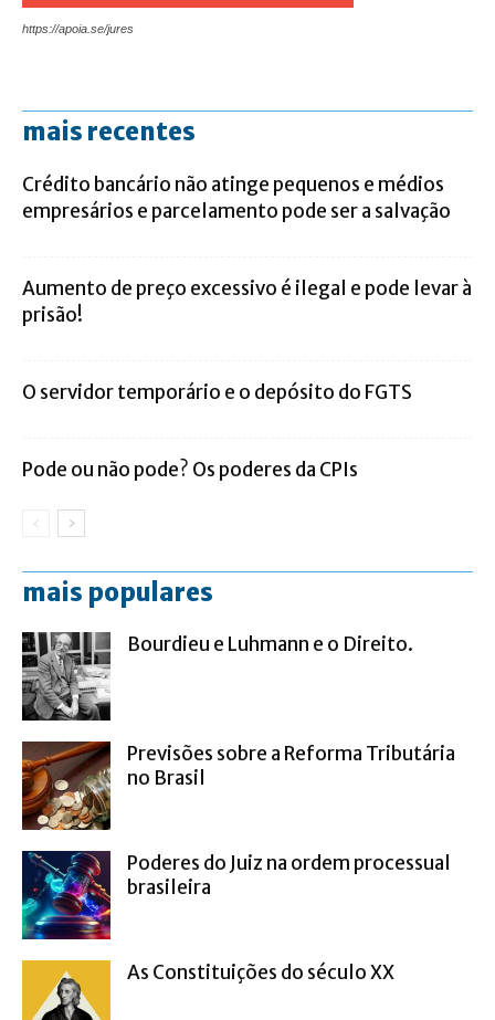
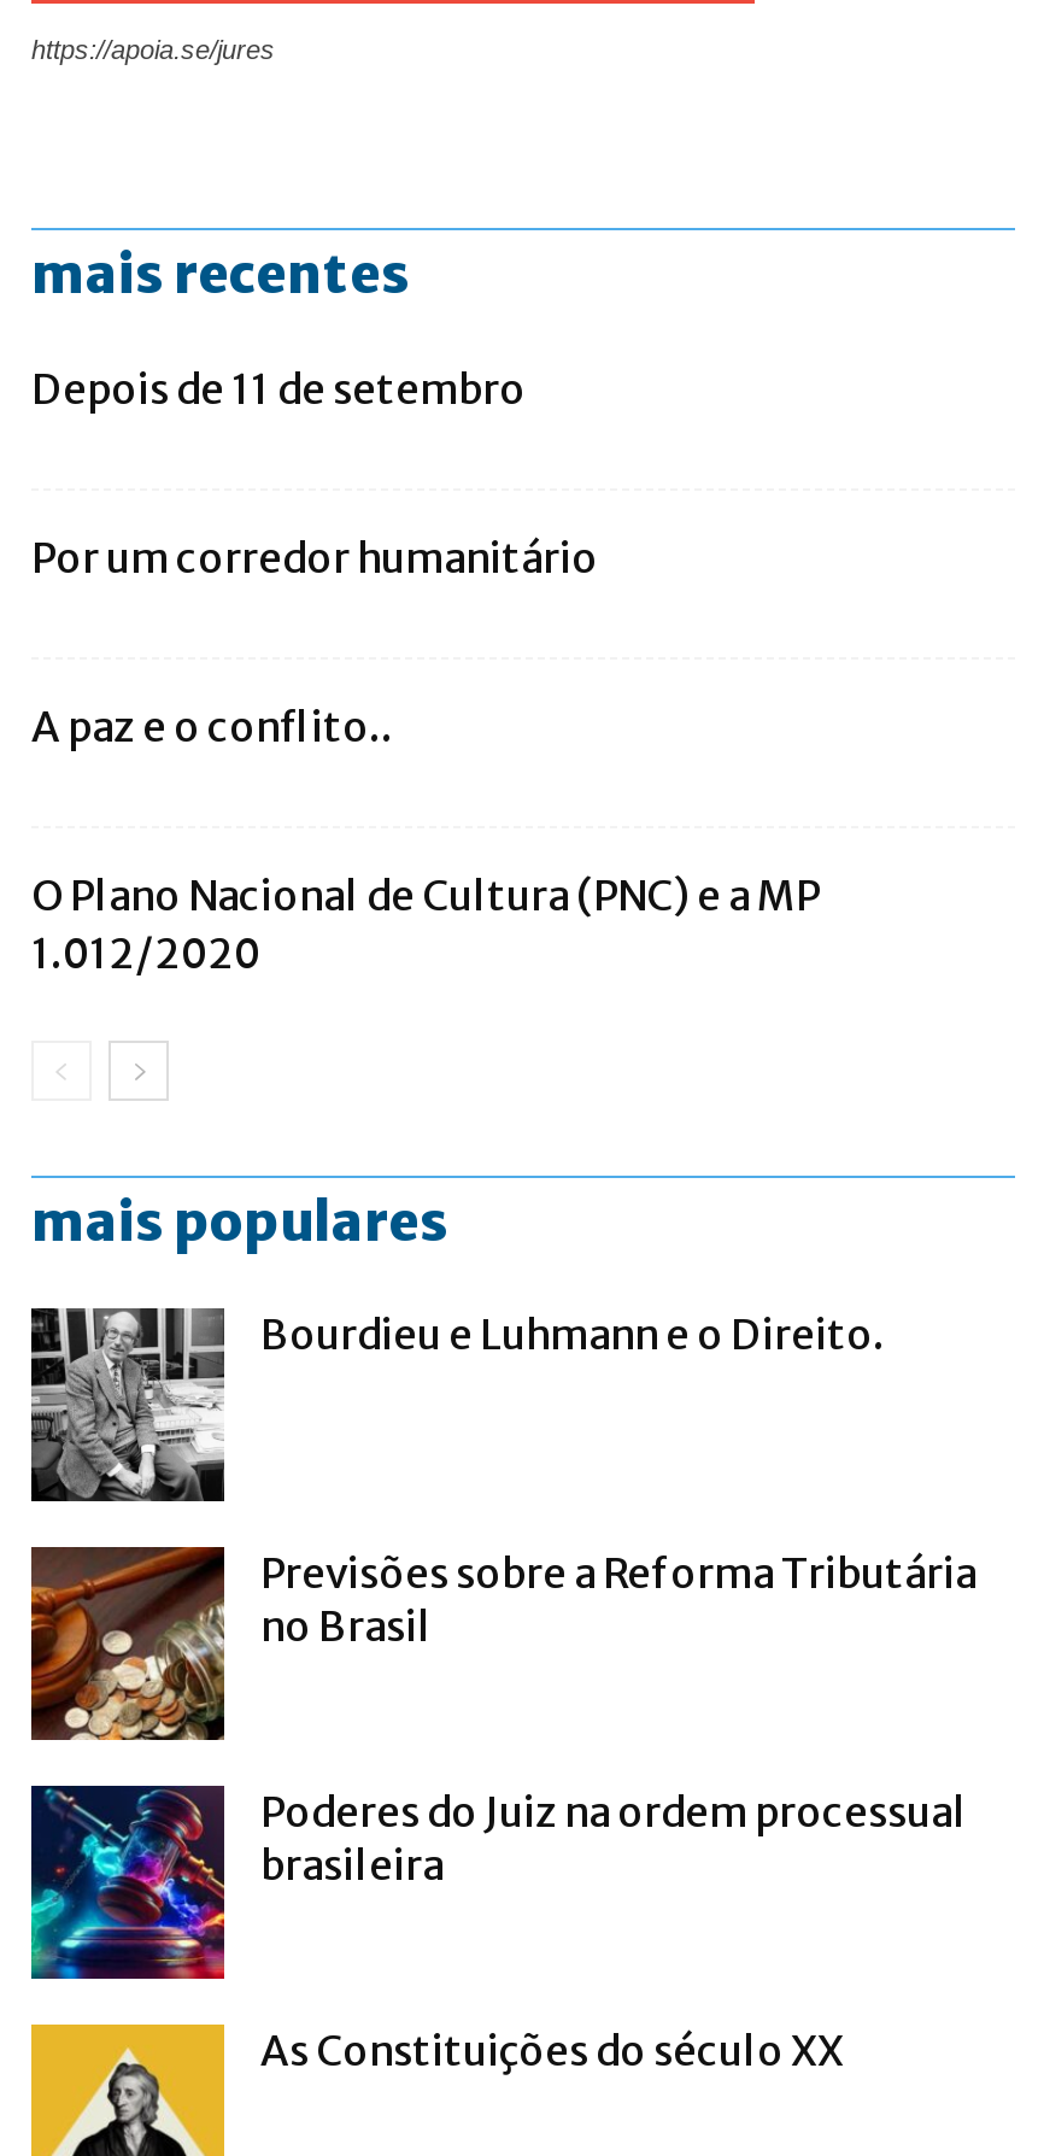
[22,172,451,223] Crédito bancário não atinge pequenos e médios | empresários e parcelamento pode ser a salvação -> [31,363,526,416] Depois de 11 de setembro
[22,276,472,327] Aumento de preço excessivo é ilegal e pode levar à | prisão! -> [31,532,598,585] Por um corredor humanitário
[22,380,412,404] O servidor temporário e o depósito do FGTS -> [31,701,393,754] A paz e o conflito..
[22,457,365,481] Pode ou não pode? Os poderes da CPIs -> [31,870,820,981] O Plano Nacional de Cultura (PNC) e a MP | 1.012/2020

